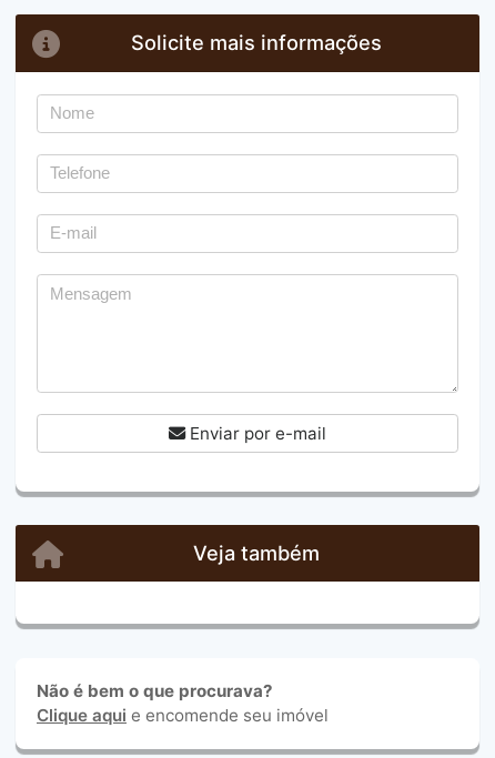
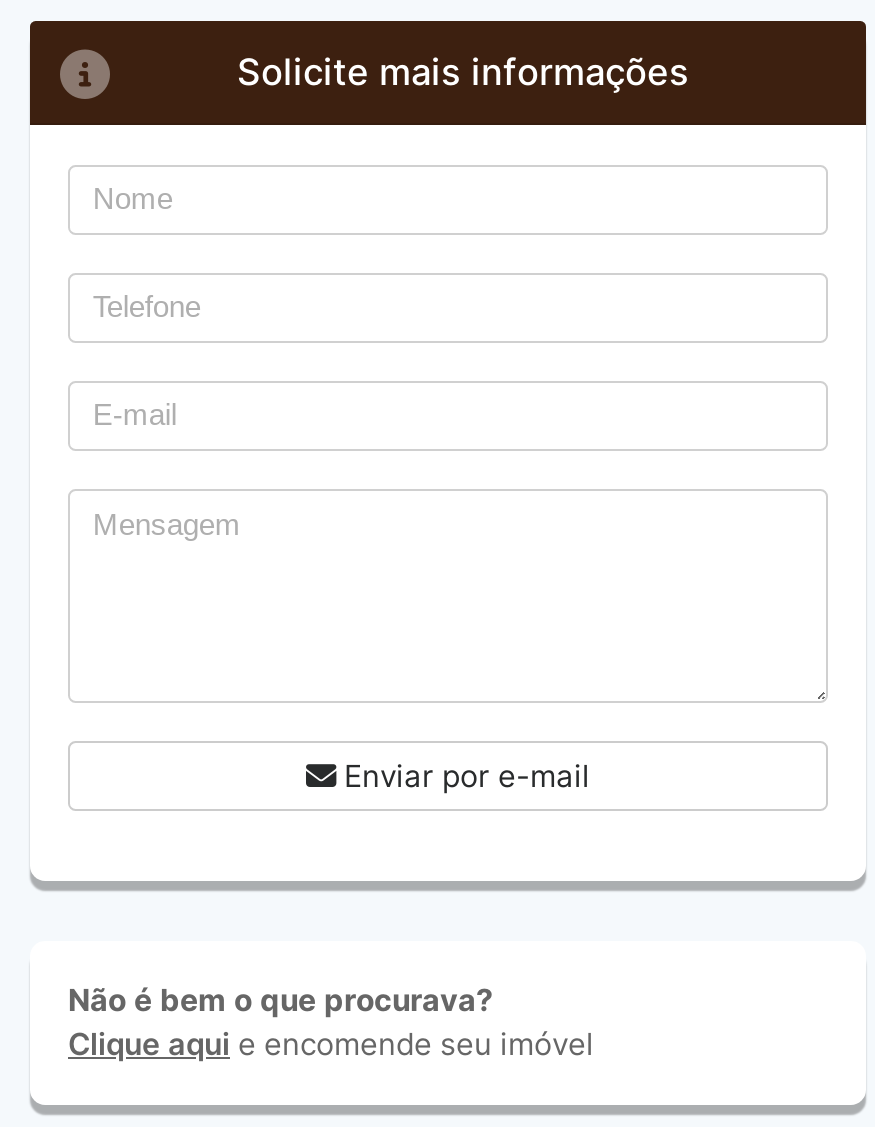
[193,541,319,565] Veja também -> none

